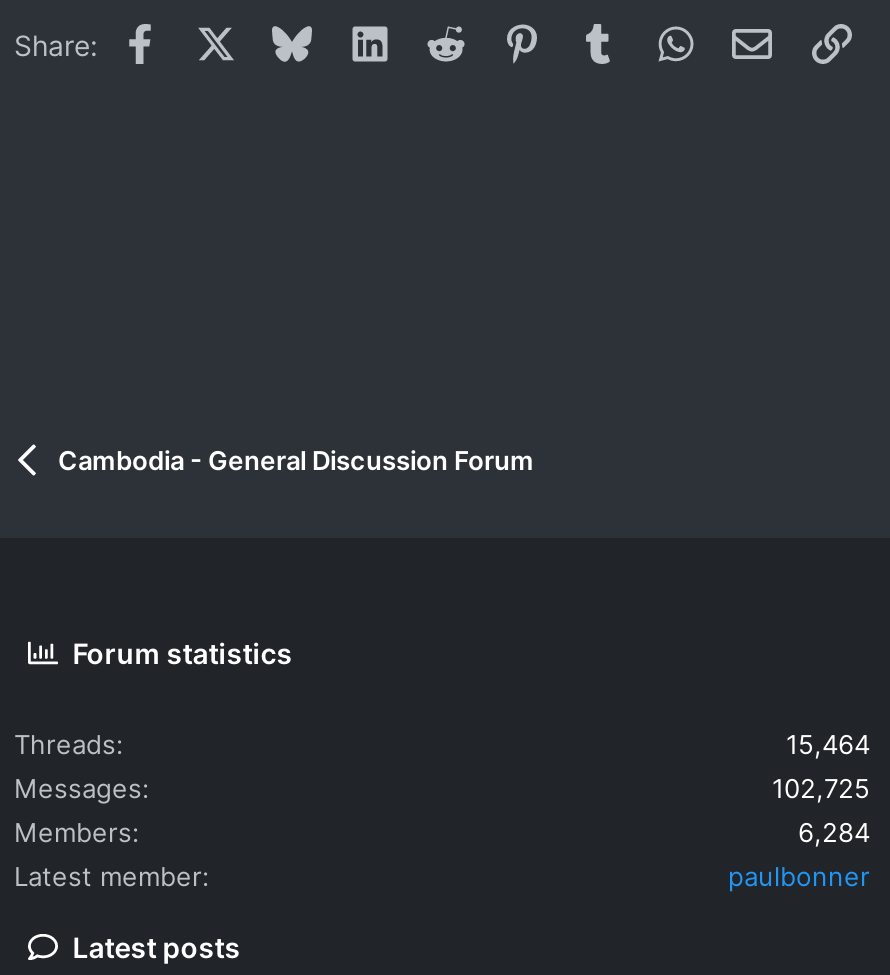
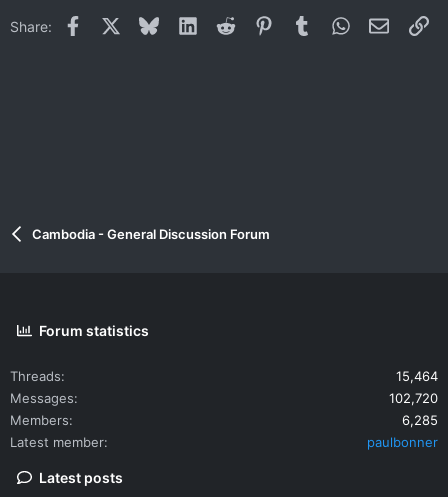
[772,771,870,803] 102,725 -> [389,390,438,406] 102,720
[798,815,870,847] 6,284 -> [402,412,438,428] 6,285

